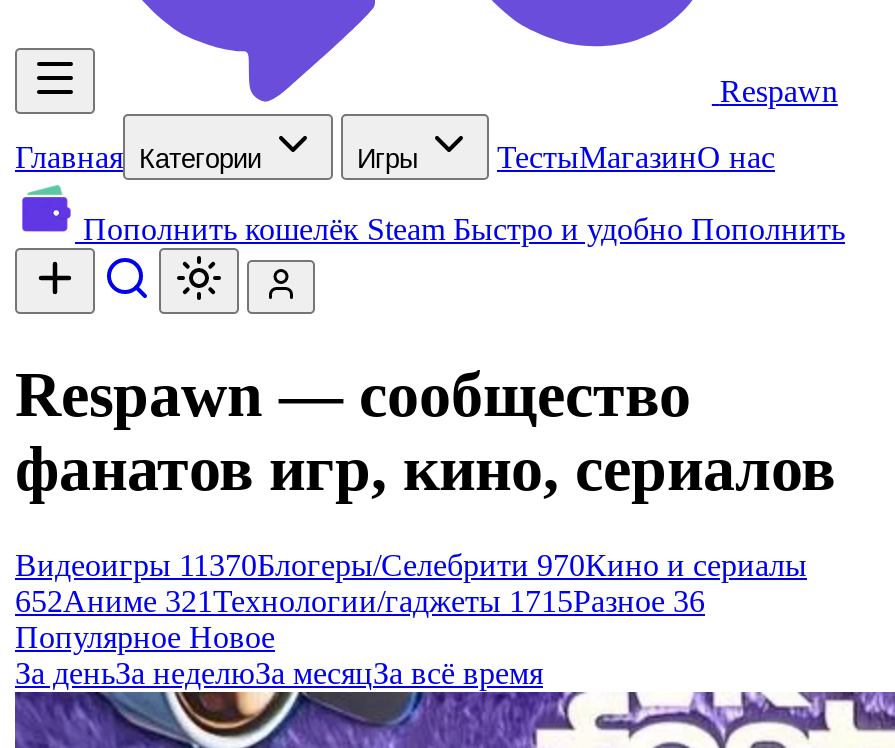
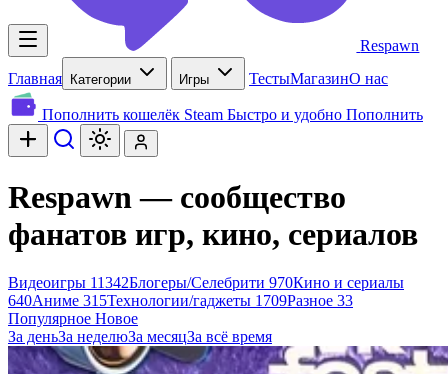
[15,548,807,582] Видеоигры 11370Блогеры/Селебрити 970Кино и сериалы -> [8,274,404,291] Видеоигры 11342Блогеры/Селебрити 970Кино и сериалы
[15,584,705,618] 652Аниме 321 Технологии/гаджеты 1715Разное 36 -> [8,292,353,309] 640Аниме 315 Технологии/гаджеты 1709Разное 33

